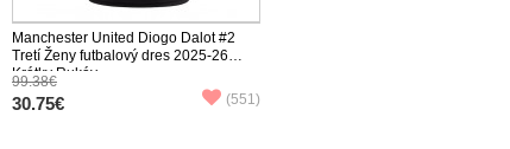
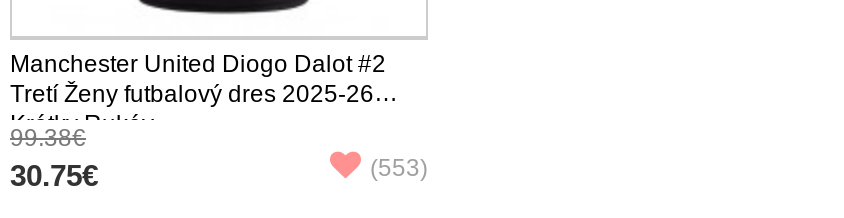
[226,90,260,107] (551) -> [370,153,428,181] (553)

